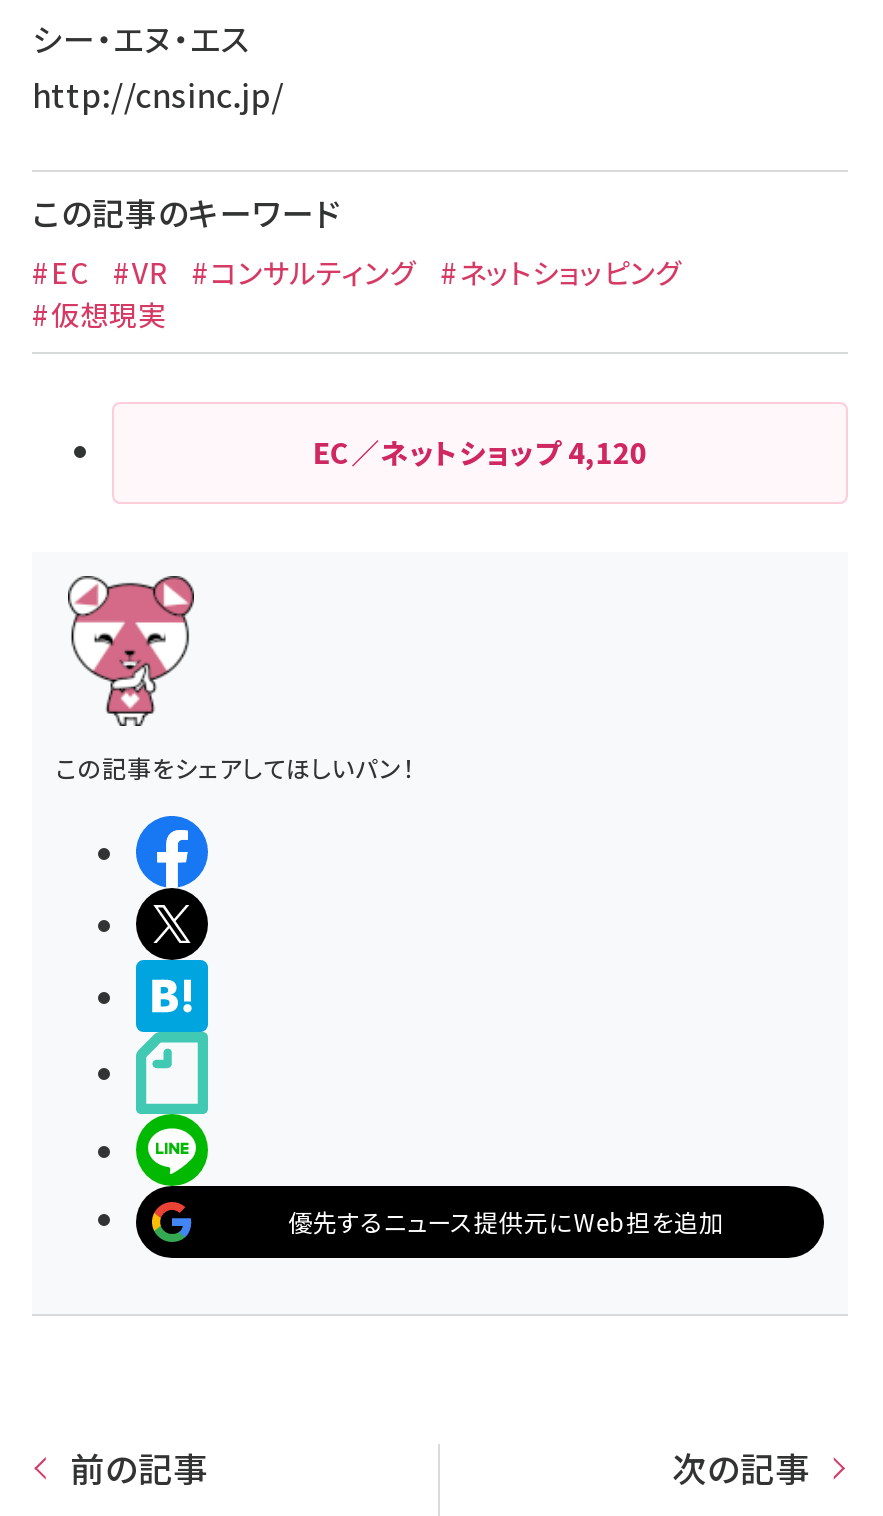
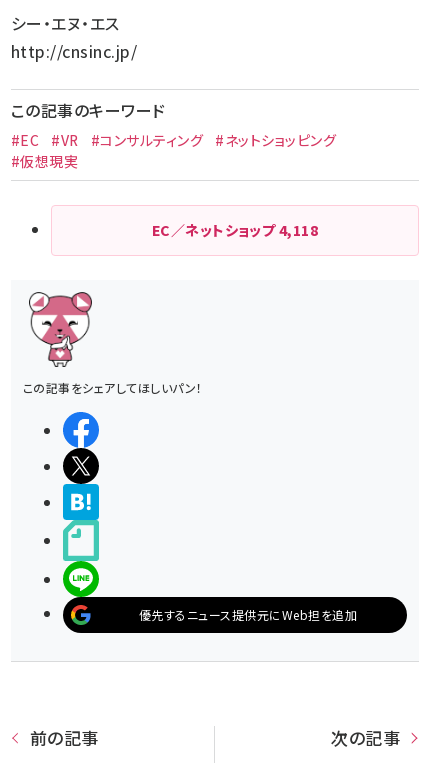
[313,432,647,472] EC／ネットショップ4,120 -> [152,220,318,240] EC／ネットショップ4,118

